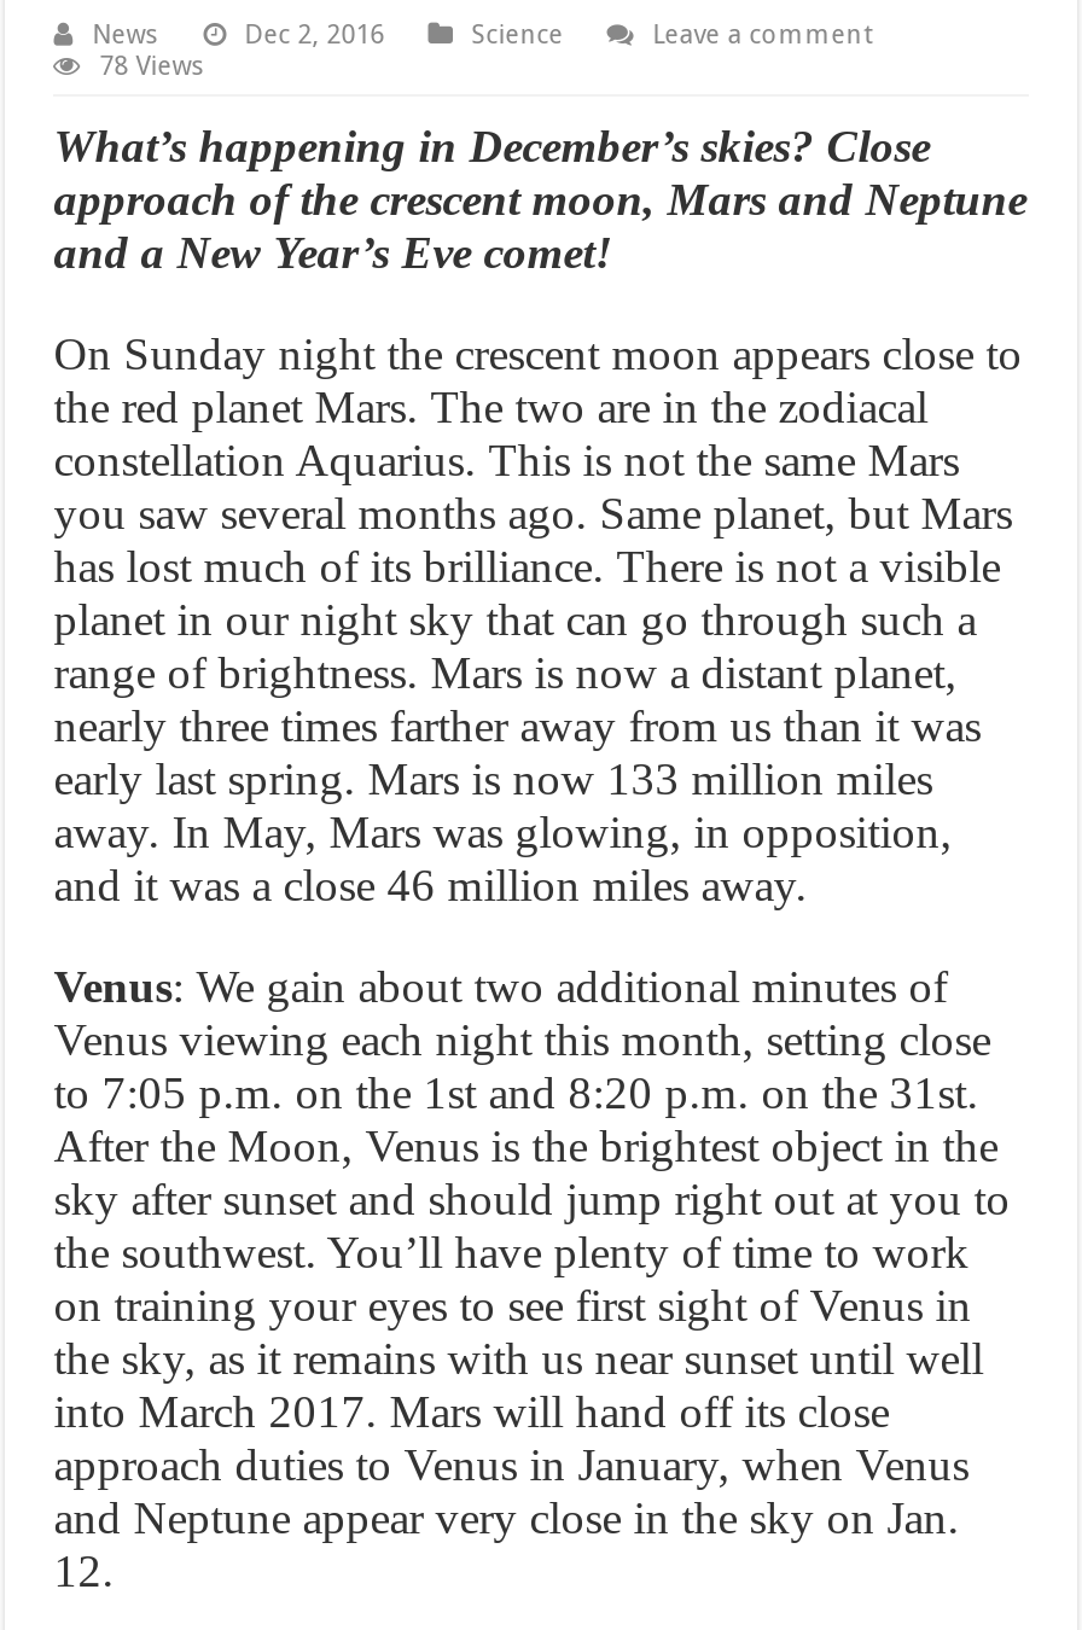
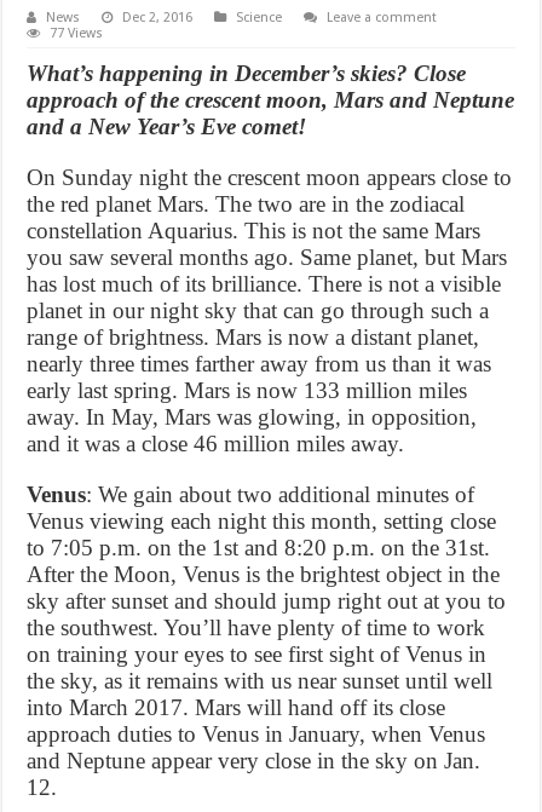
[100,50,206,82] 78 Views -> [50,25,103,41] 77 Views

